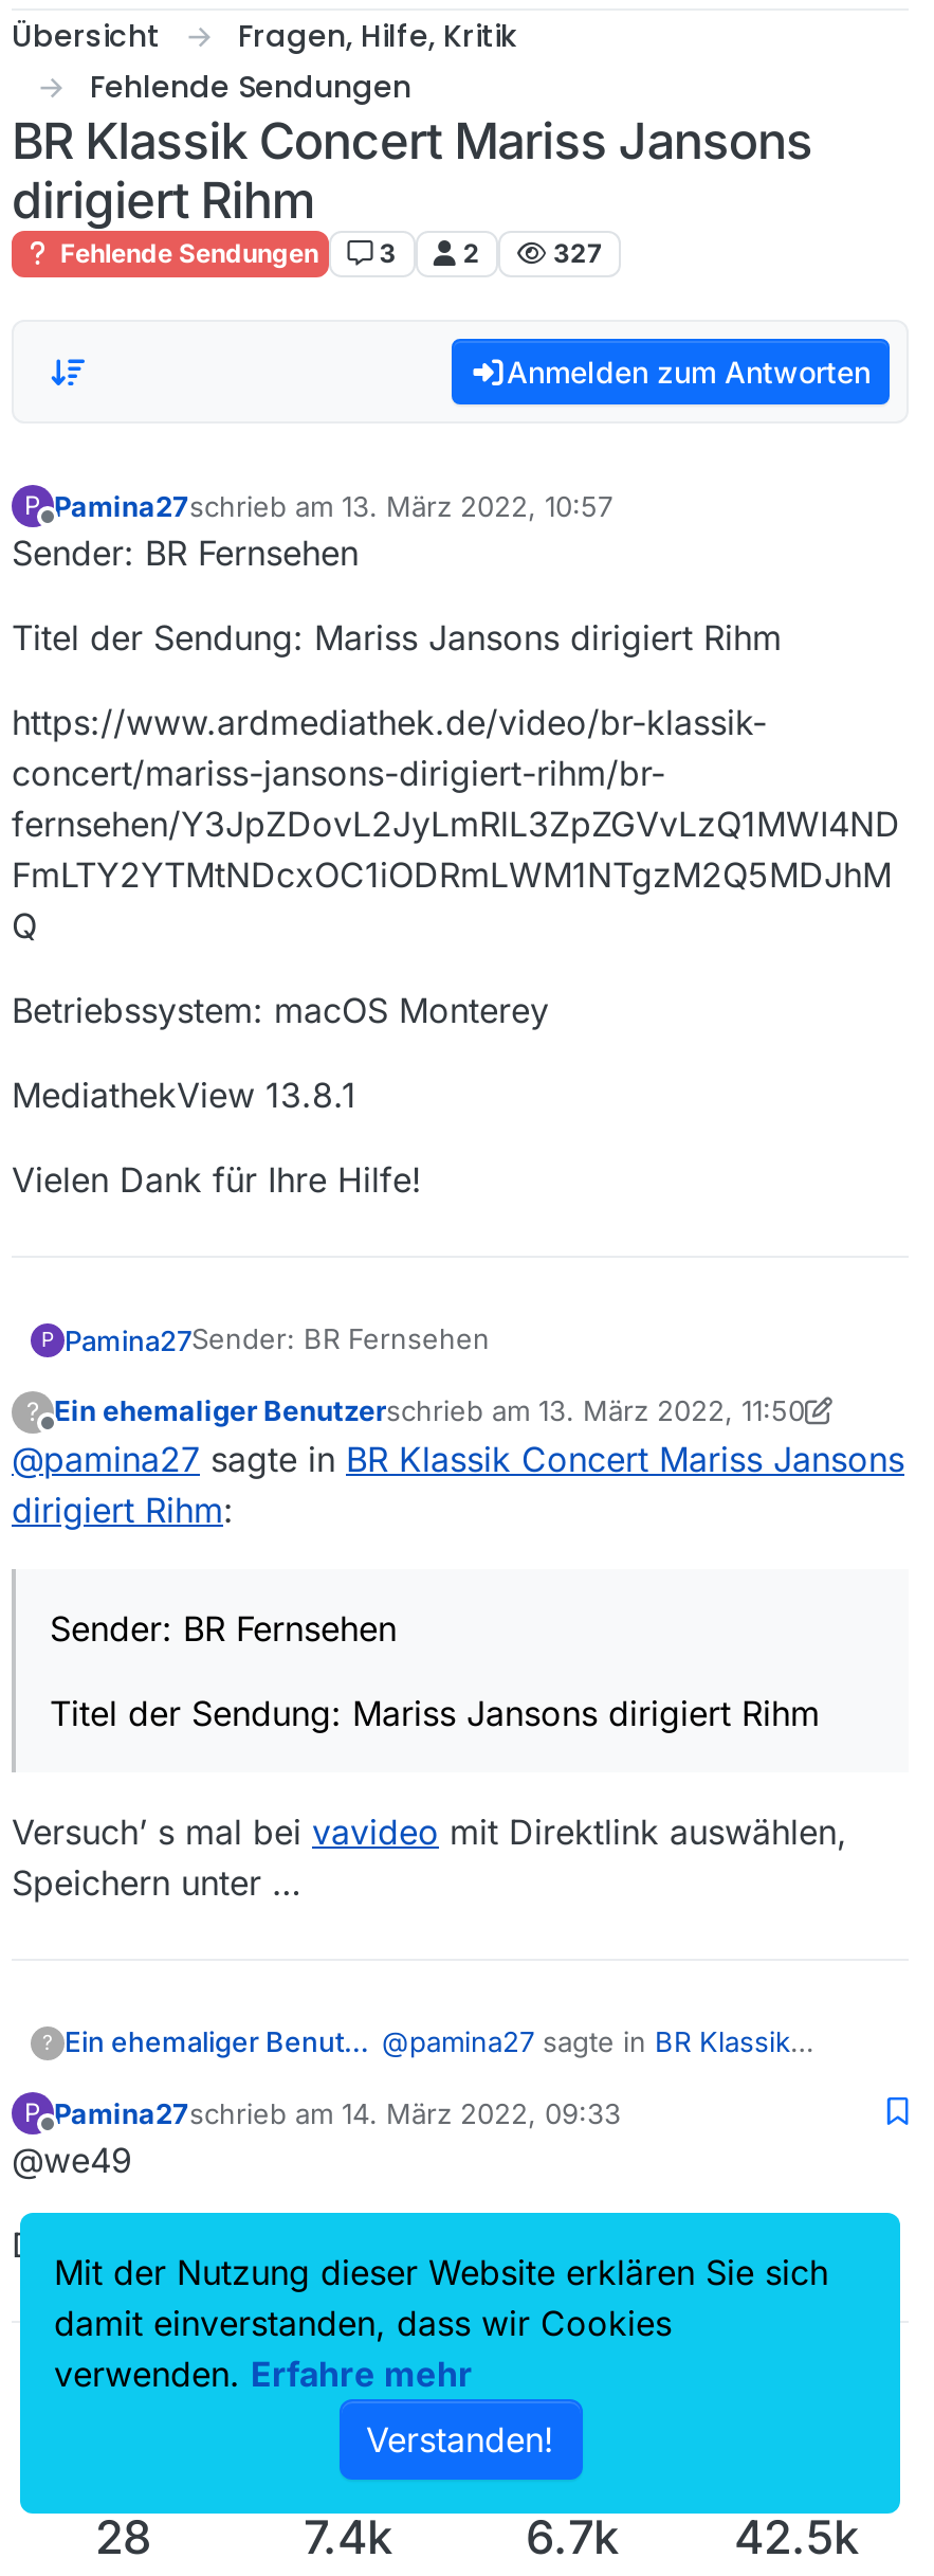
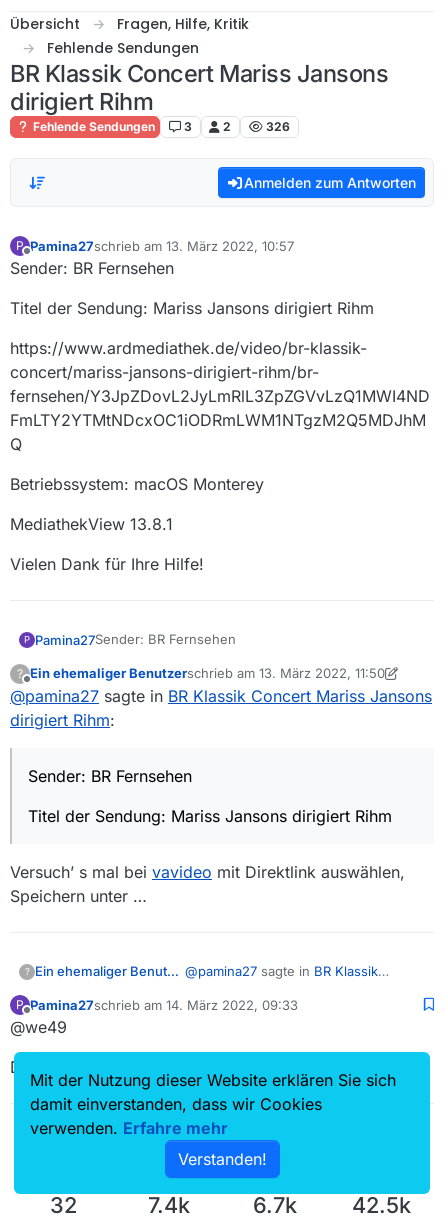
[553,238,602,269] 327 -> [266,119,290,134] 326
[95,2510,152,2565] 28 -> [49,1192,76,1218] 32

